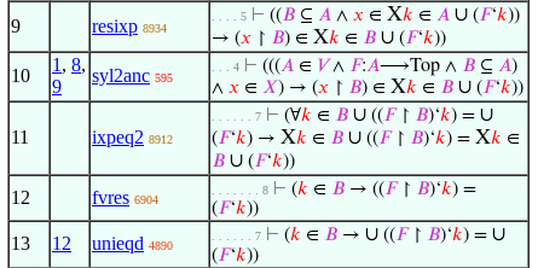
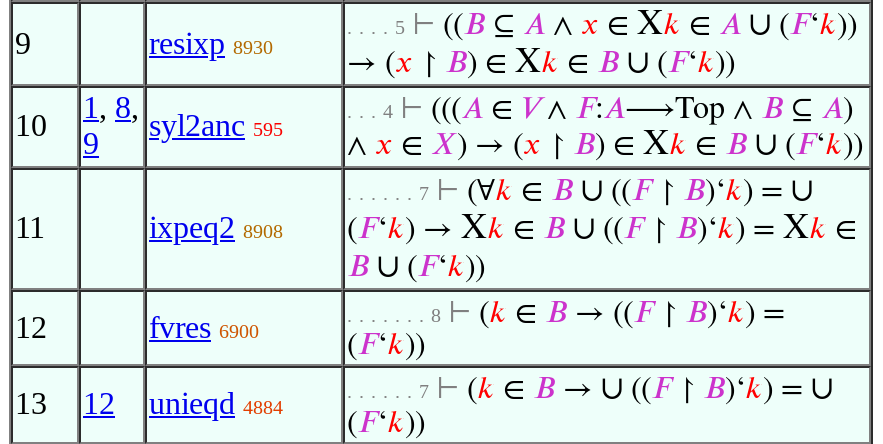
[92,16,167,36] resixp 8934 -> [149,26,273,60] resixp 8930
[92,127,173,147] ixpeq2 8912 -> [149,210,283,244] ixpeq2 8908
[92,187,158,208] fvres 6904 -> [149,310,259,344] fvres 6900
[92,233,173,254] unieqd 4890 -> [149,386,283,420] unieqd 4884

